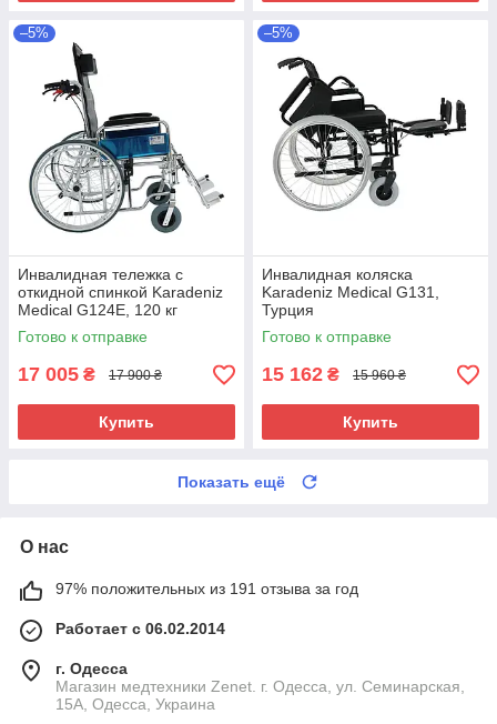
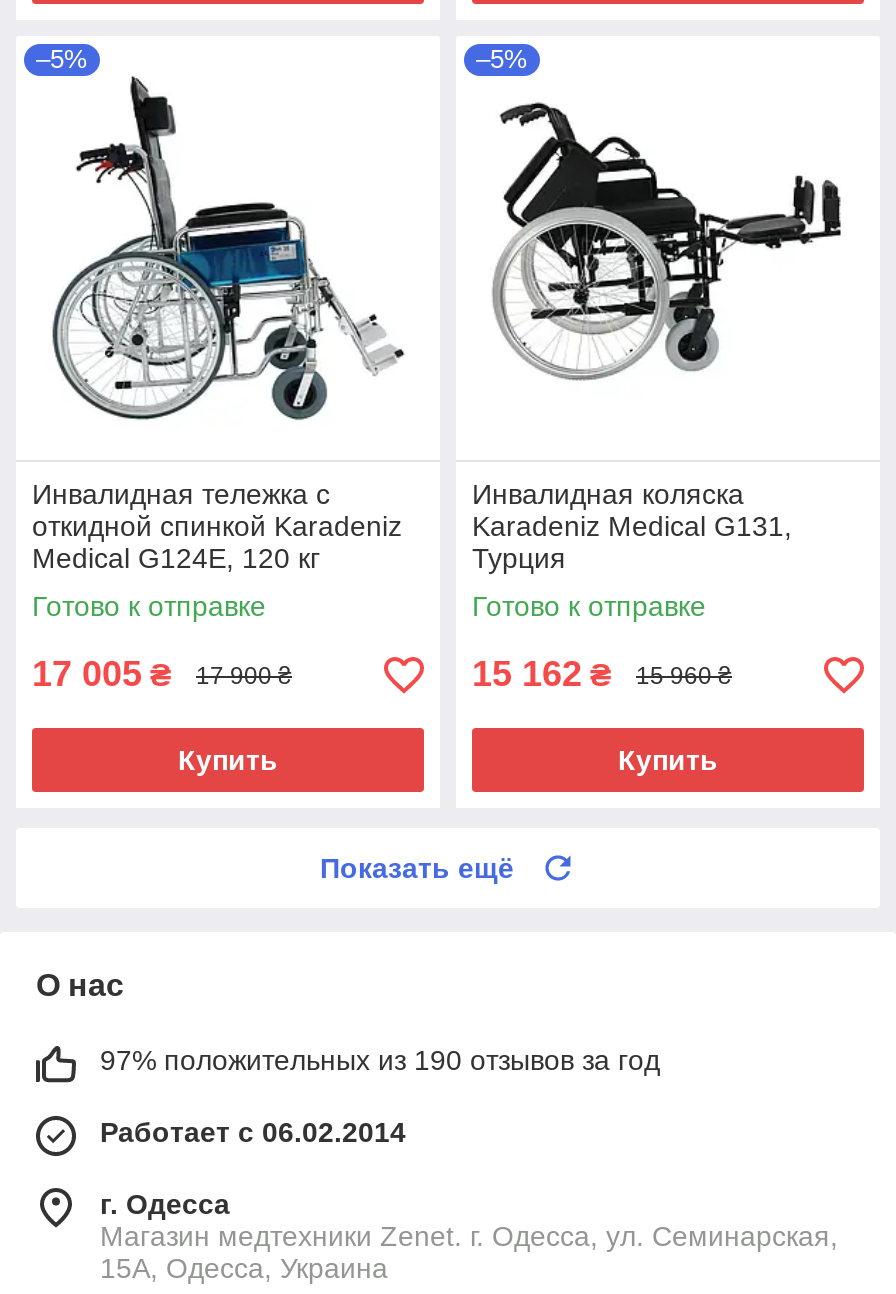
[55,580,358,598] 97% положительных из 191 отзыва за год -> [100,1044,660,1076] 97% положительных из 190 отзывов за год

